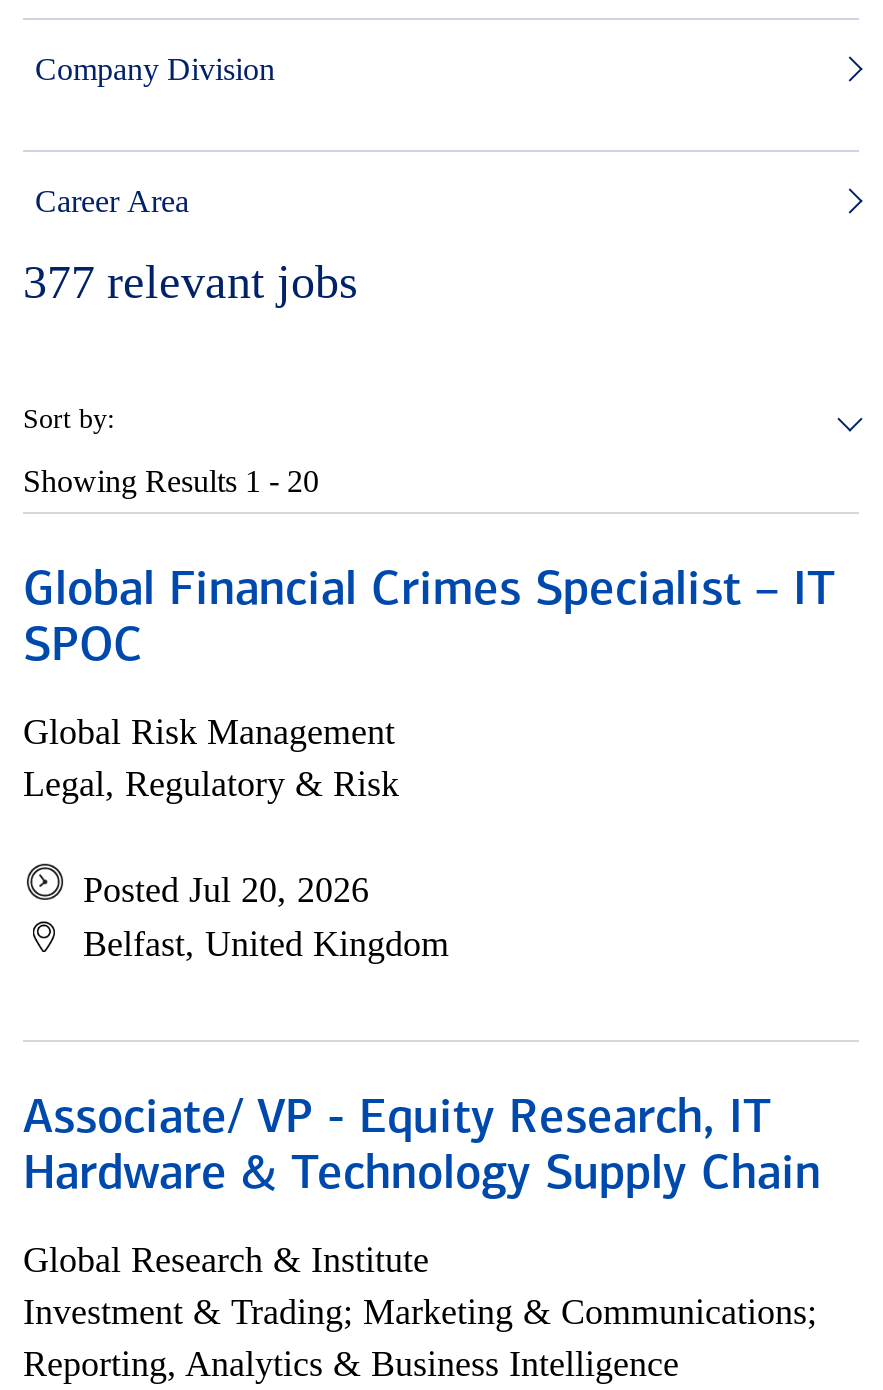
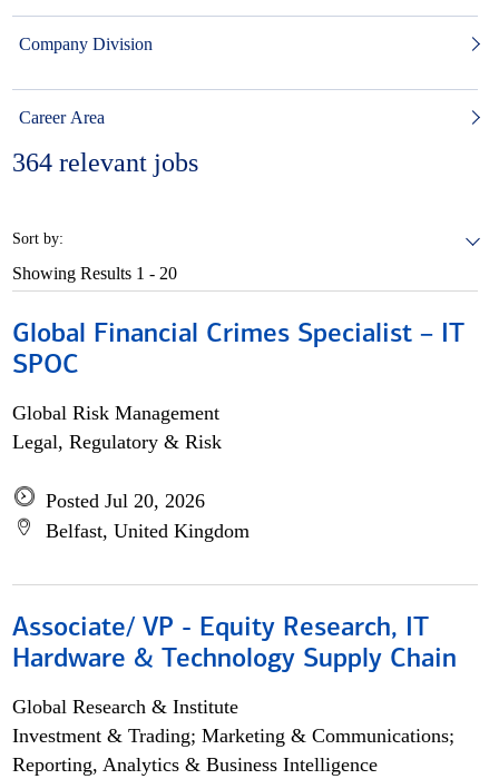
[23,256,357,308] 377 relevant jobs -> [12,148,198,177] 364 relevant jobs

